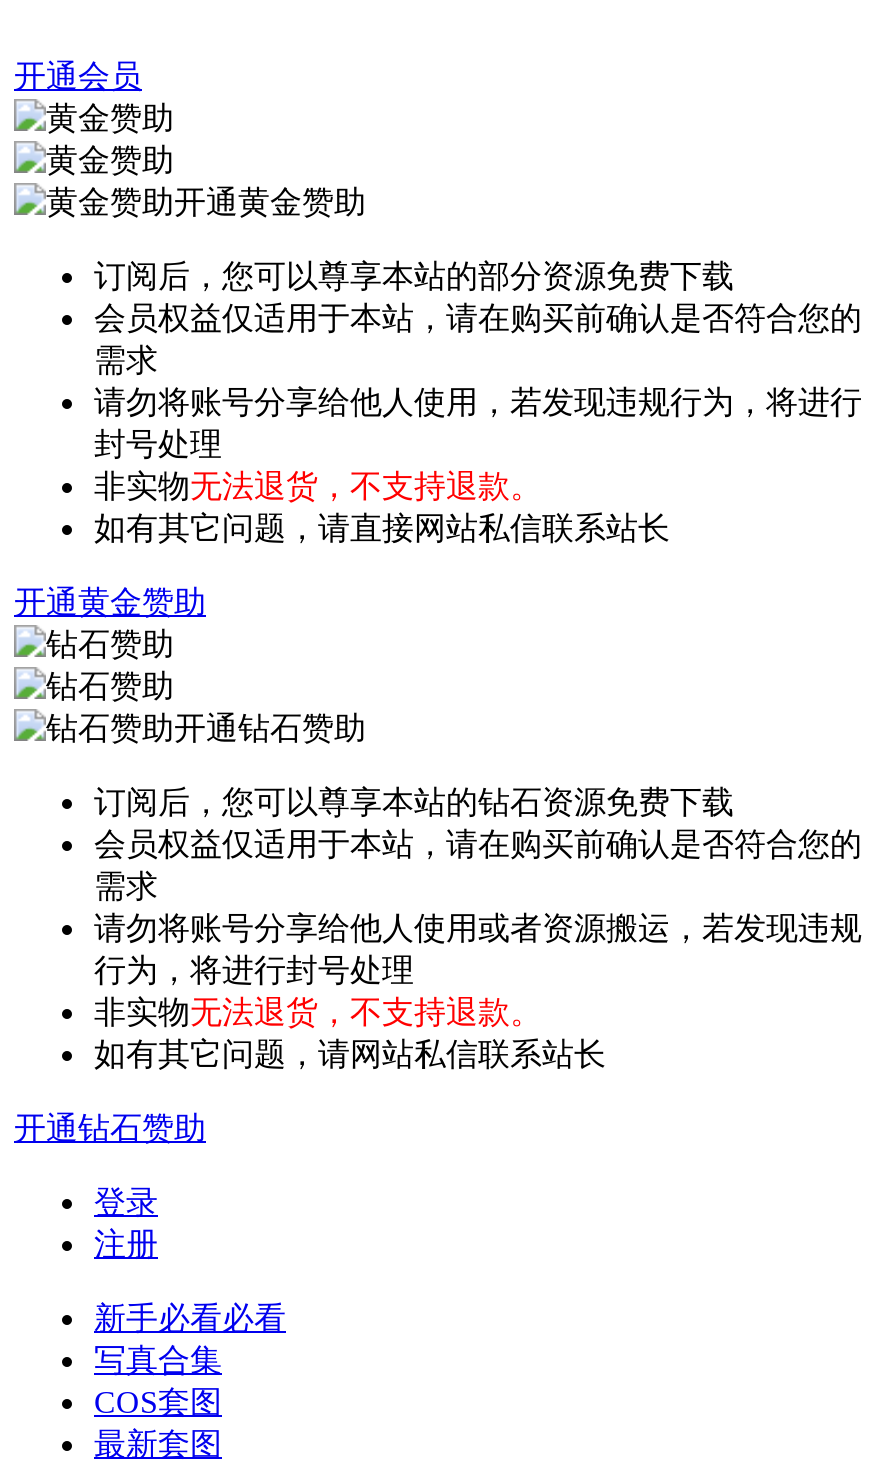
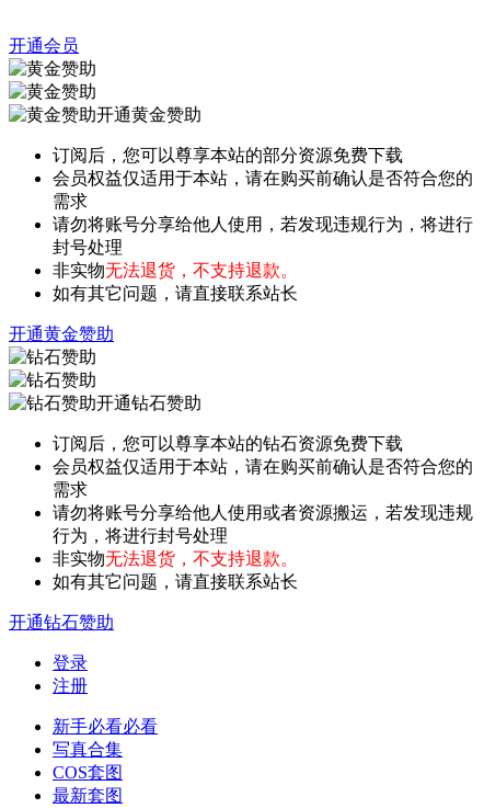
[94,511,670,545] 如有其它问题，请直接网站私信联系站长 -> [53,284,298,303] 如有其它问题，请直接联系站长
[94,1037,606,1071] 如有其它问题，请网站私信联系站长 -> [53,572,298,591] 如有其它问题，请直接联系站长

